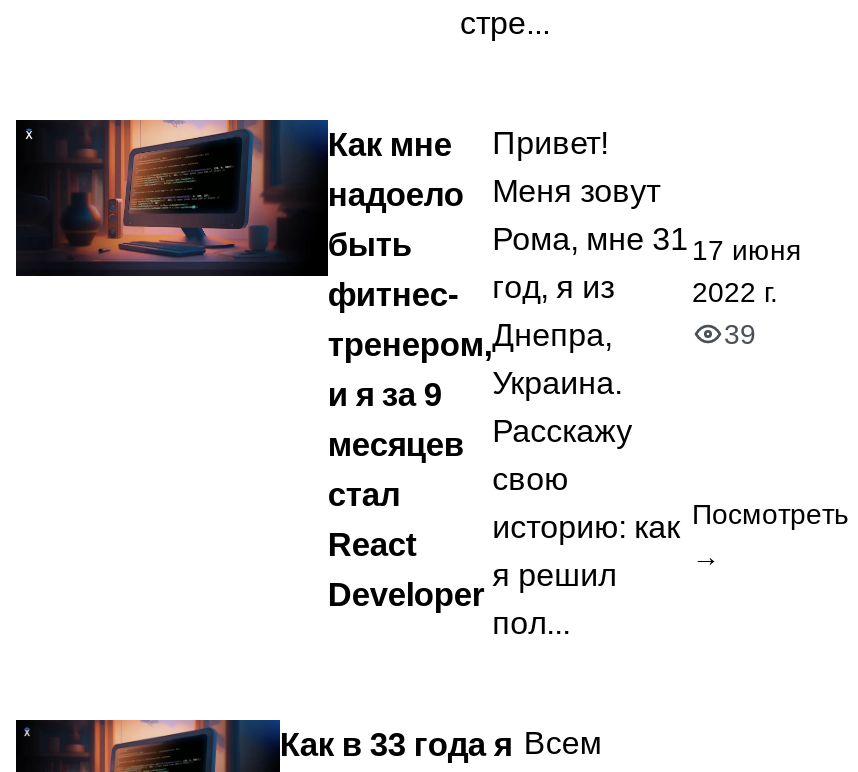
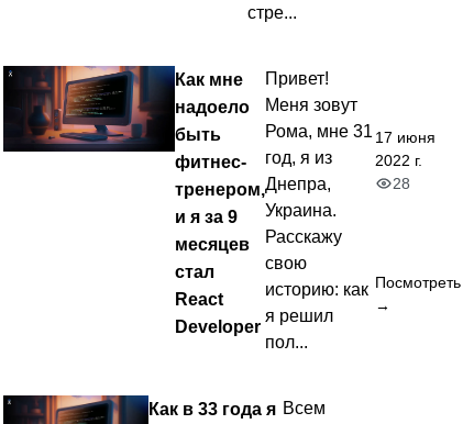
[724,318,756,350] 39 -> [393,174,410,192] 28

